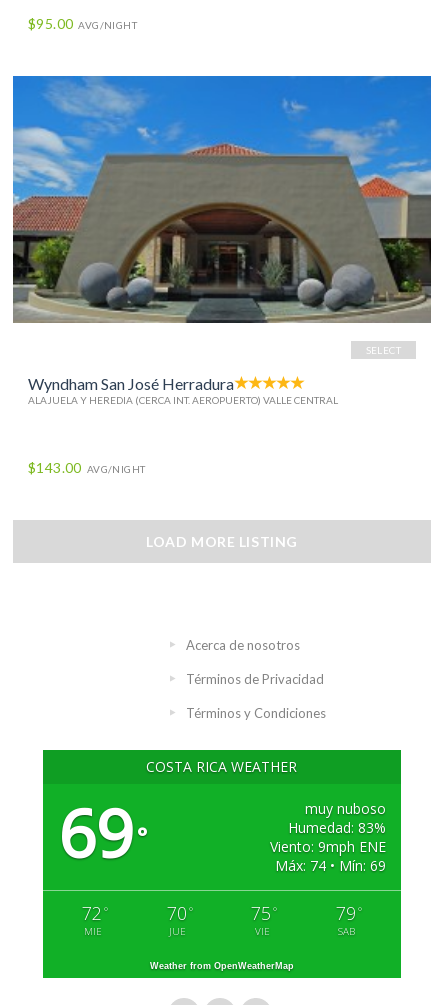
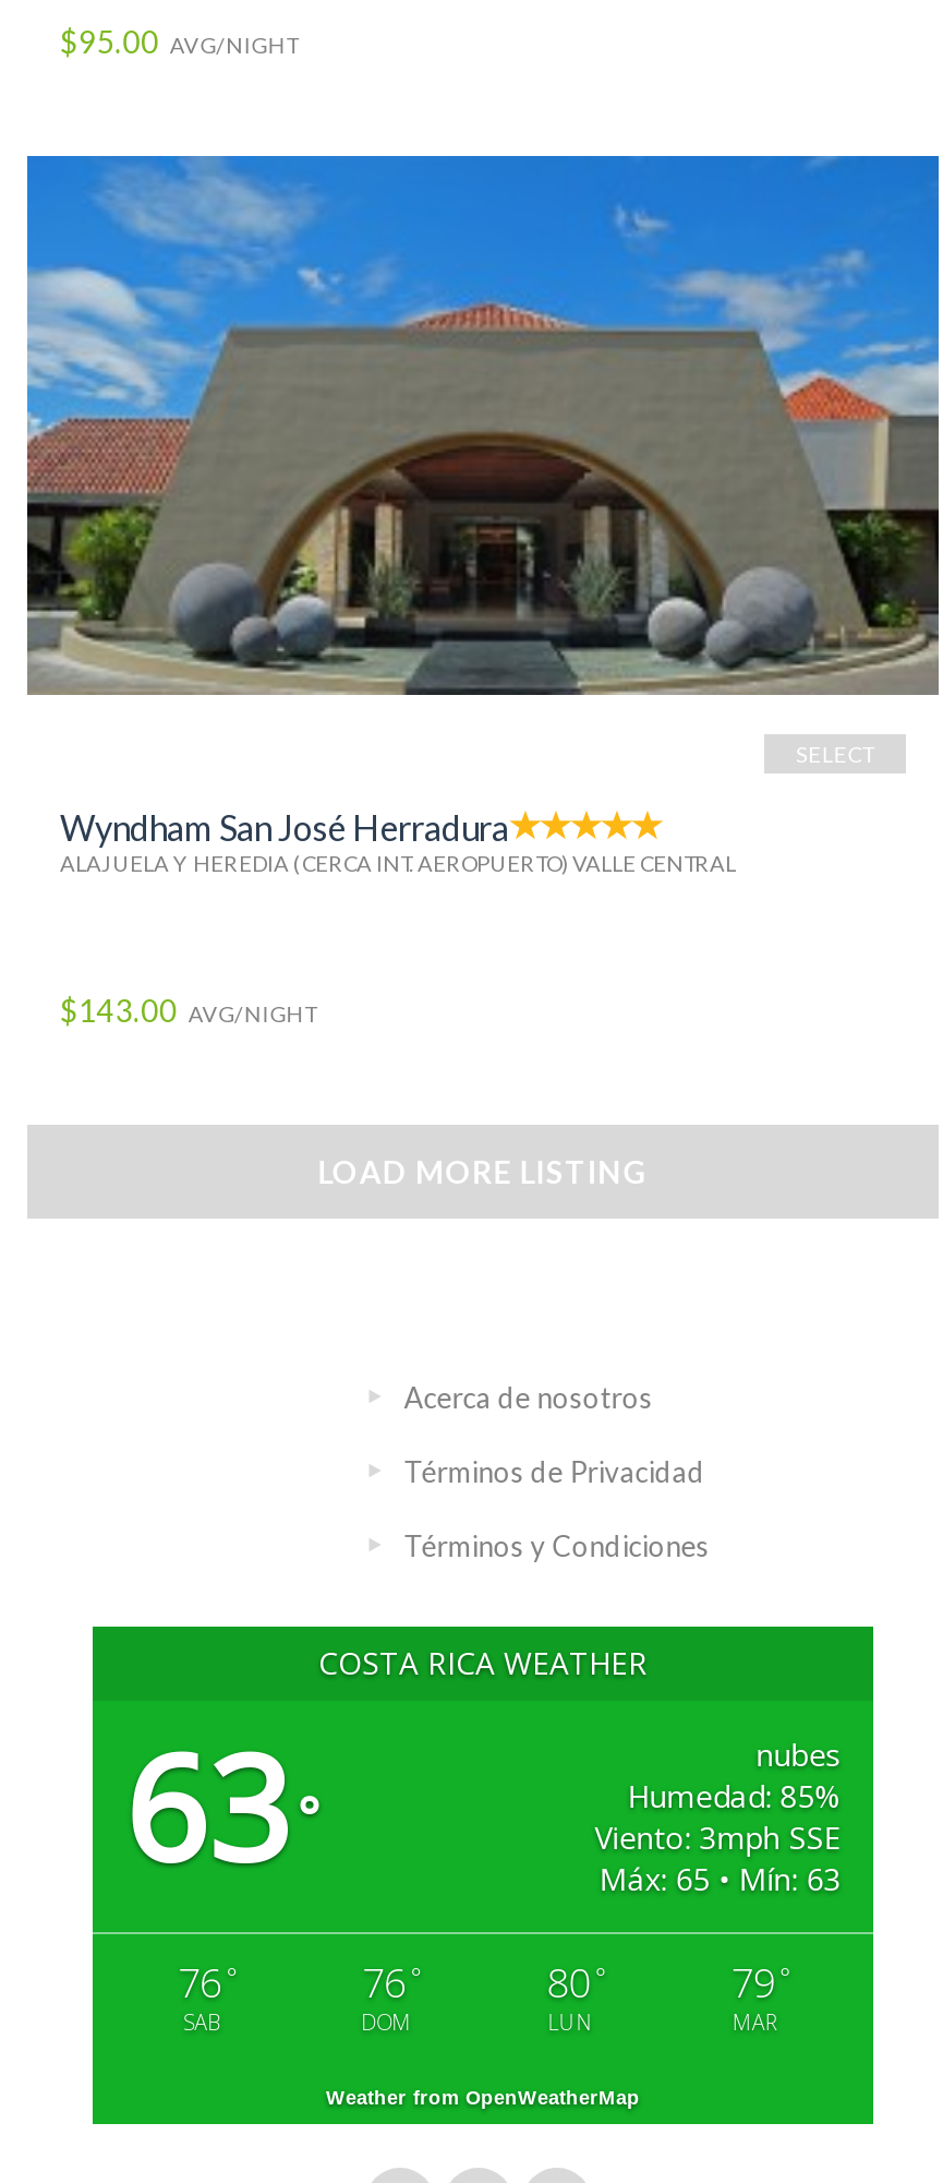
[58,787,386,877] 69 ° | muy nuboso | Humedad: 83% | Viento: 9mph ENE | Máx: 74 • Mín: 69 -> [125,1708,841,1905] 63 ° | nubes | Humedad: 85% | Viento: 3mph SSE | Máx: 65 • Mín: 63
[82,901,108,938] 72 ° | MIE -> [178,1957,235,2038] 76 ° | SAB
[167,901,193,938] 70 ° | JUE -> [361,1957,419,2038] 76 ° | DOM
[251,901,277,938] 75 ° | VIE -> [547,1957,603,2038] 80 ° | LUN
[338,925,355,938] SAB -> [732,2009,778,2038] MAR

